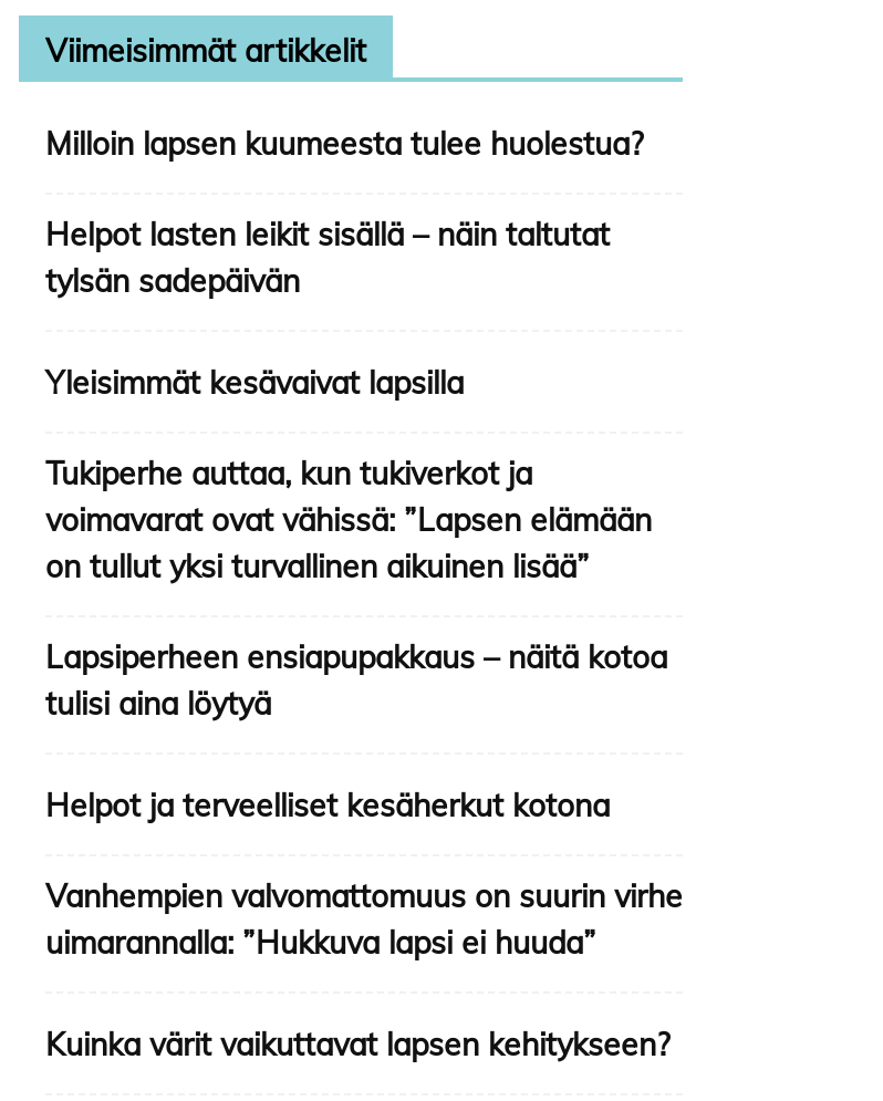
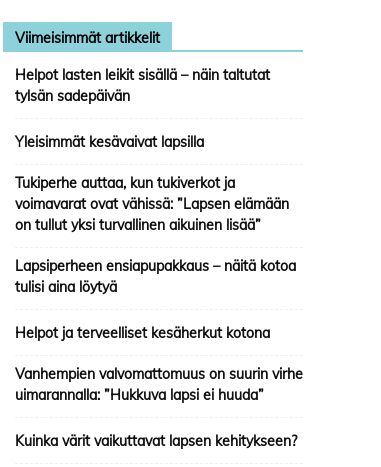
[45,125,643,164] Milloin lapsen kuumeesta tulee huolestua? -> none

